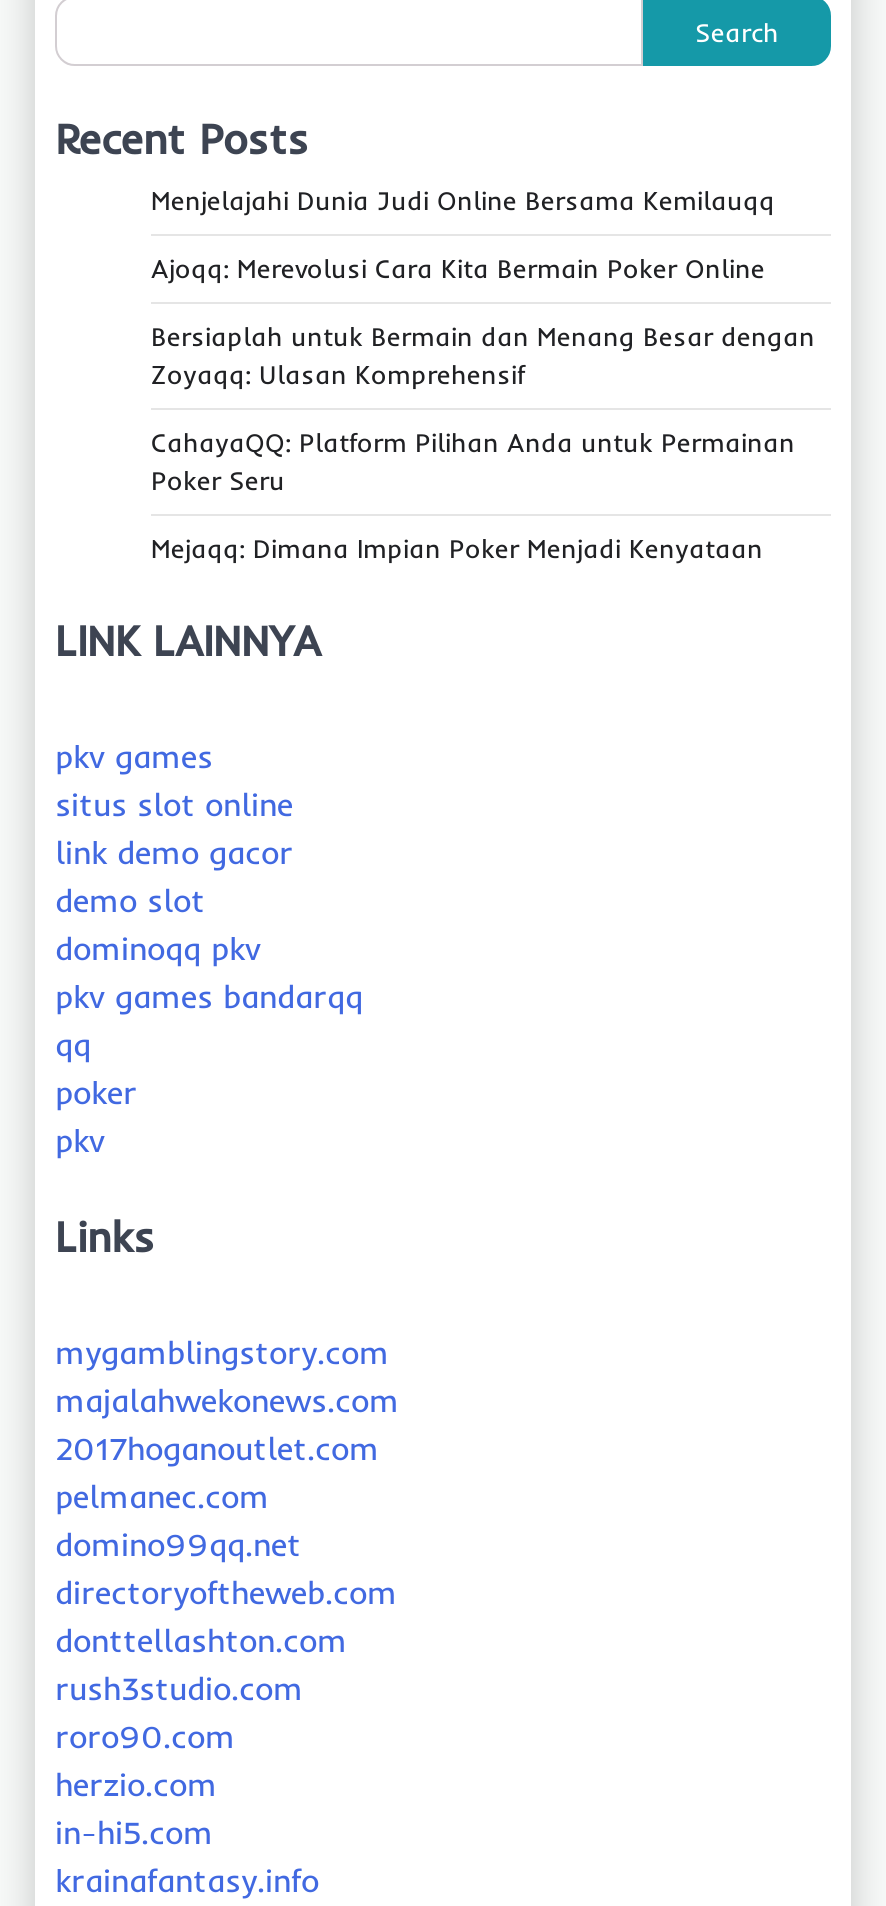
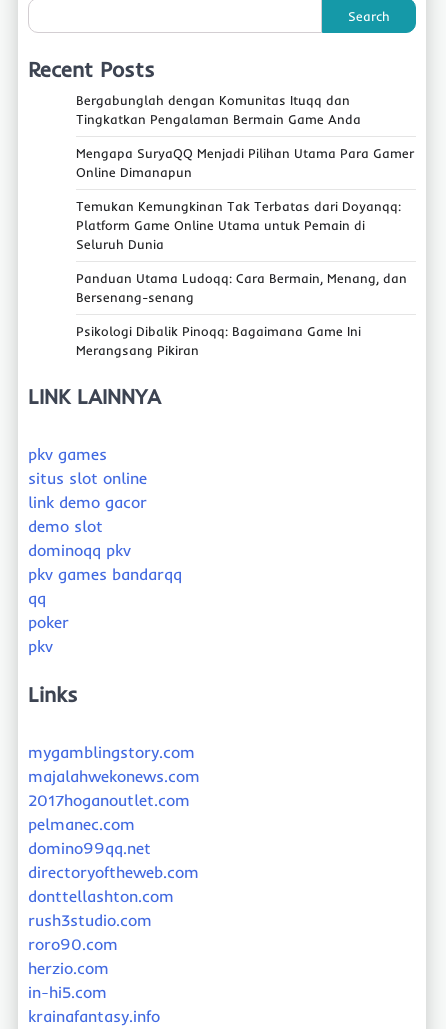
[151,184,775,216] Menjelajahi Dunia Judi Online Bersama Kemilauqq -> [76,92,361,127] Bergabunglah dengan Komunitas Ituqq dan | Tingkatkan Pengalaman Bermain Game Anda
[151,252,765,284] Ajoqq: Merevolusi Cara Kita Bermain Poker Online -> [76,145,414,180] Mengapa SuryaQQ Menjadi Pilihan Utama Para Gamer | Online Dimanapun
[151,320,815,390] Bersiaplah untuk Bermain dan Menang Besar dengan | Zoyaqq: Ulasan Komprehensif -> [76,198,401,252] Temukan Kemungkinan Tak Terbatas dari Doyanqq: | Platform Game Online Utama untuk Pemain di | Seluruh Dunia
[151,426,795,496] CahayaQQ: Platform Pilihan Anda untuk Permainan | Poker Seru -> [76,270,407,305] Panduan Utama Ludoqq: Cara Bermain, Menang, dan | Bersenang-senang
[151,532,763,564] Mejaqq: Dimana Impian Poker Menjadi Kenyataan -> [76,323,361,358] Psikologi Dibalik Pinoqq: Bagaimana Game Ini | Merangsang Pikiran

